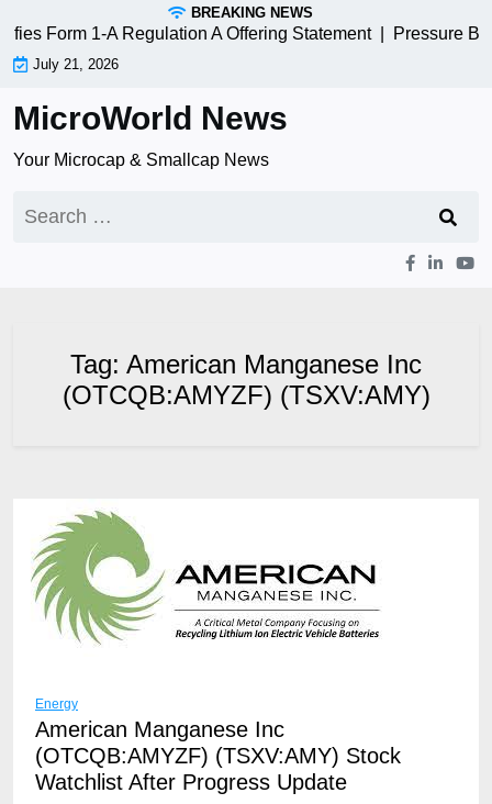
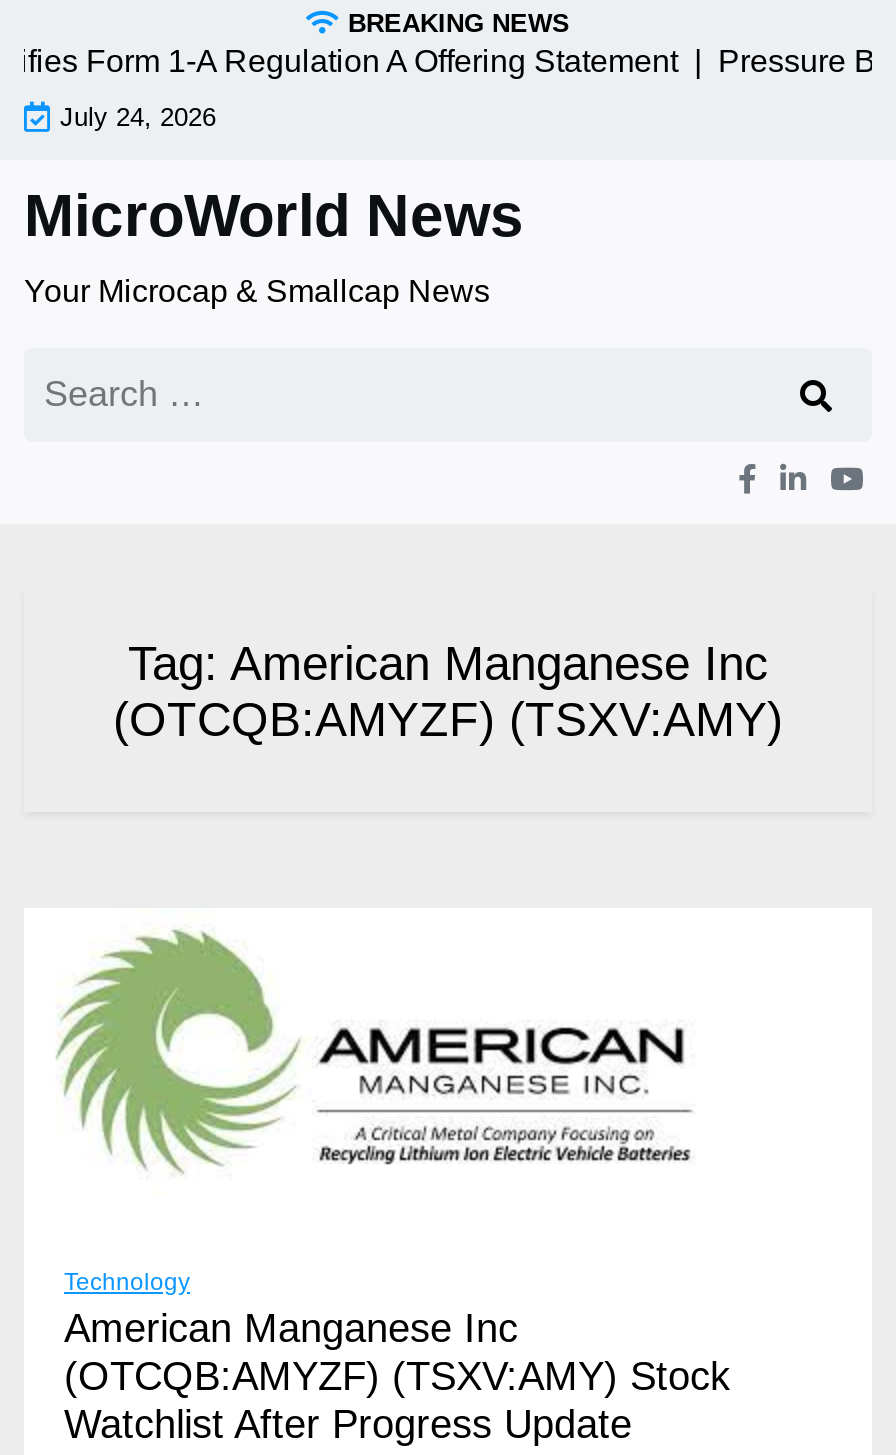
[33,56,119,72] July 21, 2026 -> [60,102,216,132] July 24, 2026
[35,696,78,712] Energy -> [64,1268,190,1296] Technology

